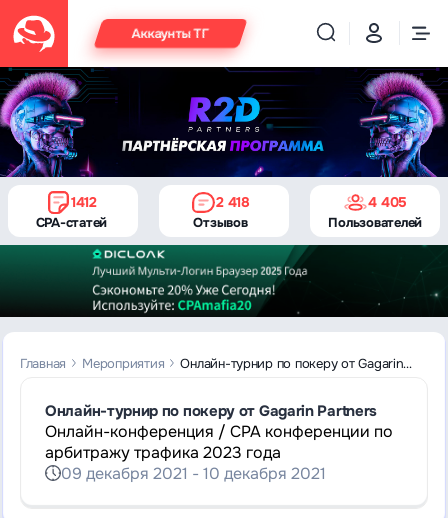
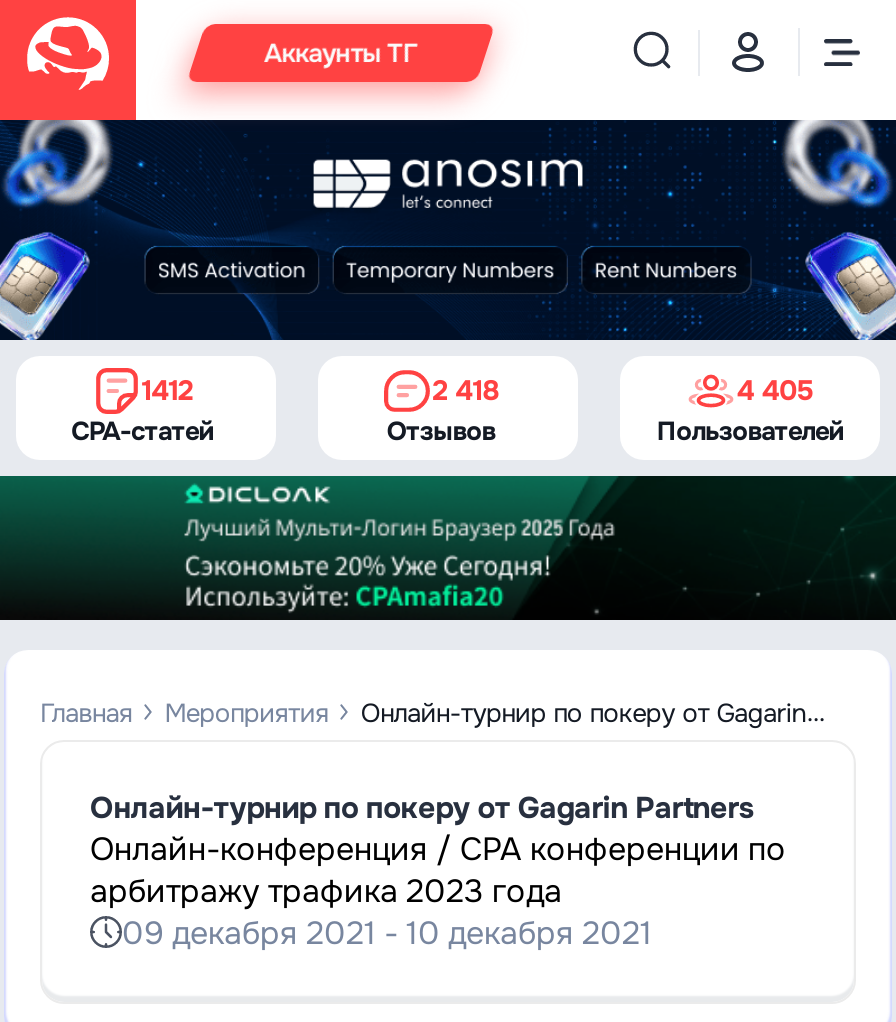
[3,66,445,178] [image] -> [6,118,890,342] [image]

